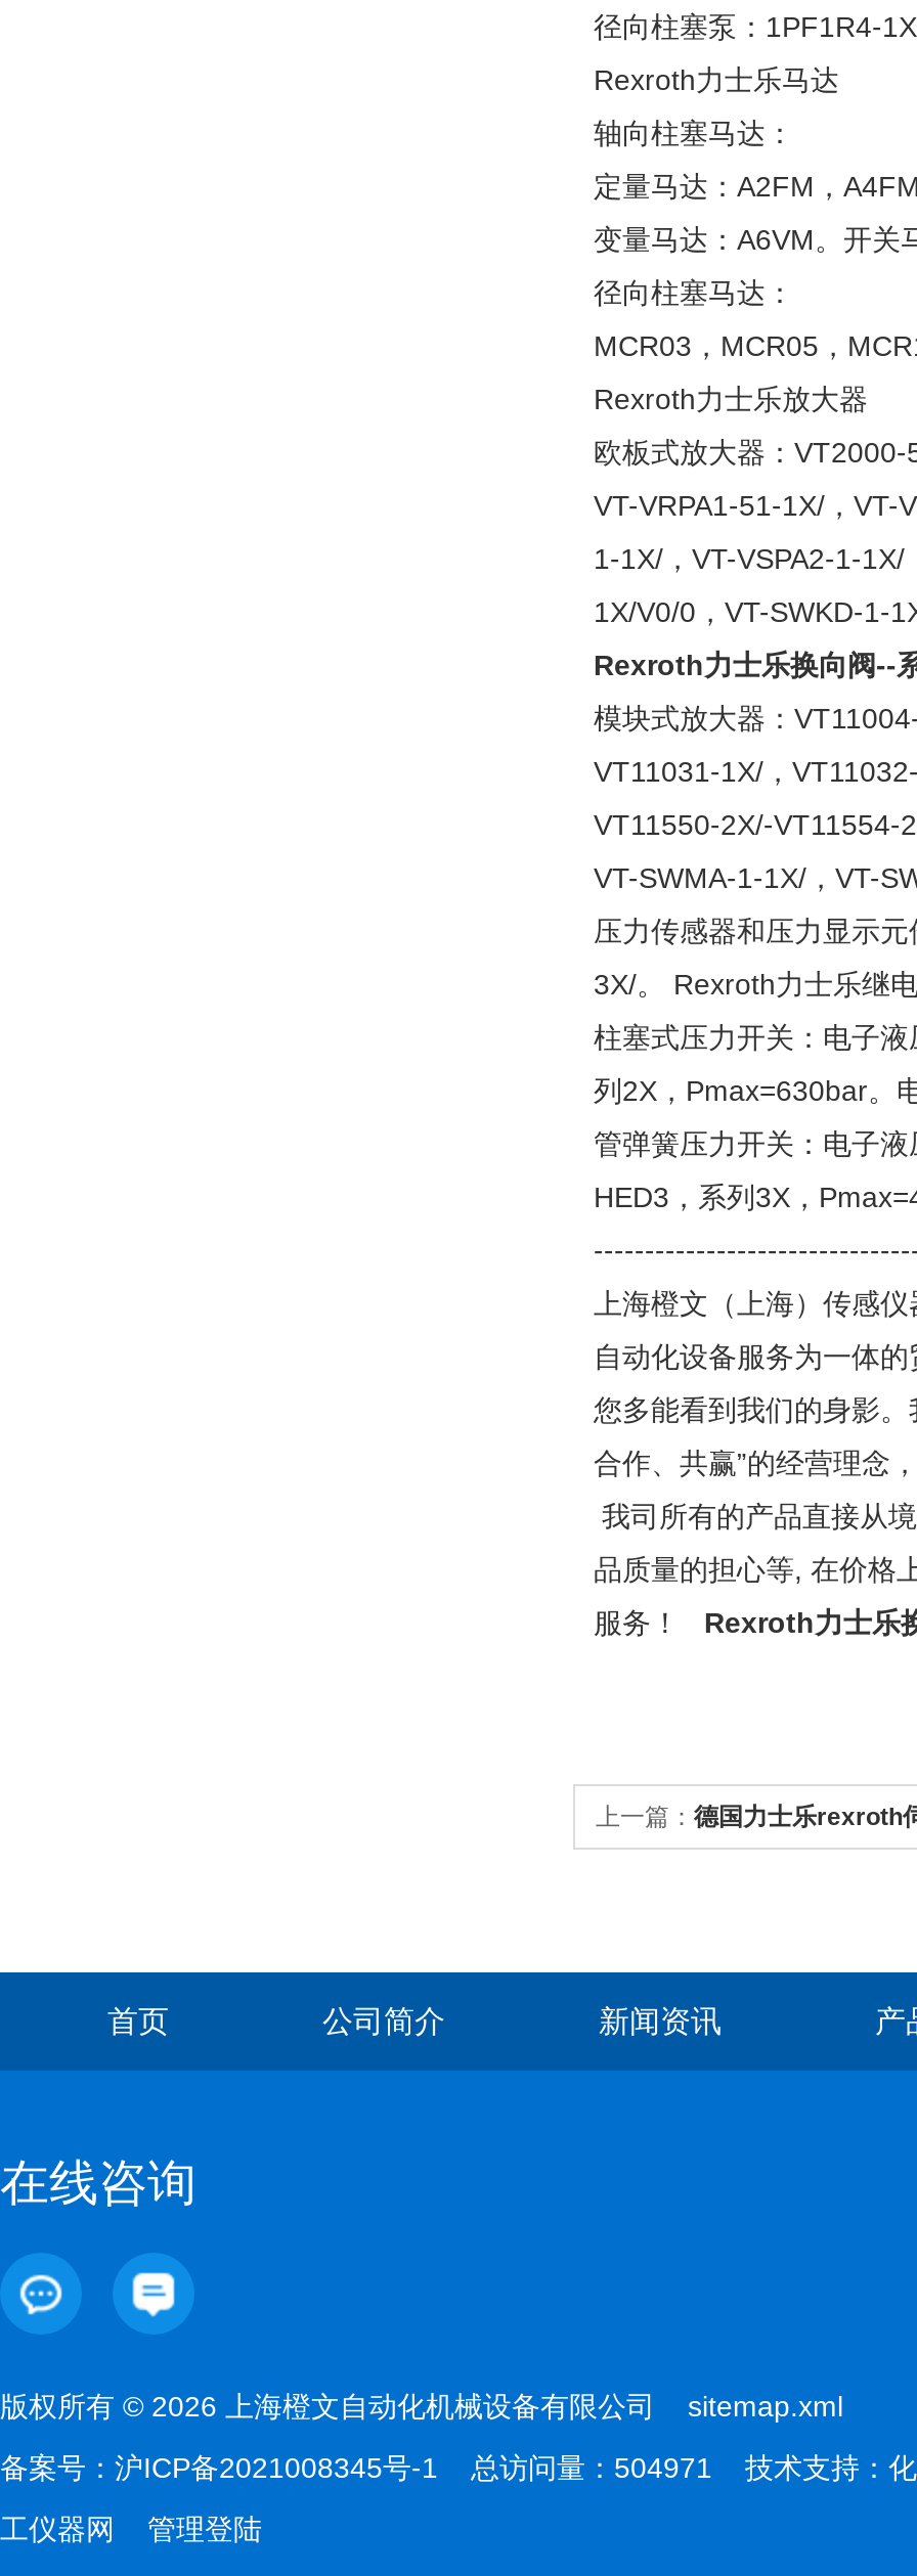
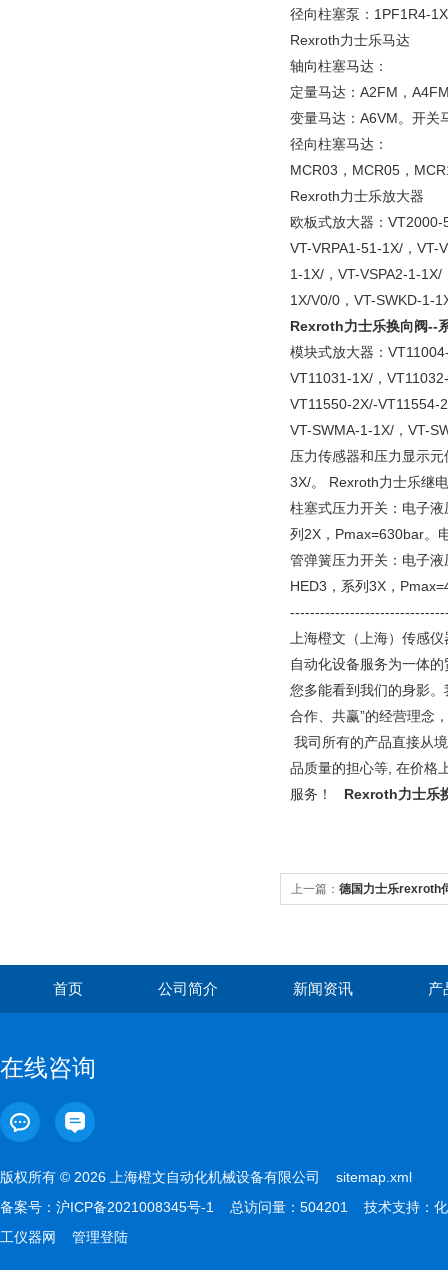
[0,2451,917,2484] 备案号：沪ICP备2021008345号-1总访问量：504971 技术支持：化 -> [0,1199,448,1215] 备案号：沪ICP备2021008345号-1总访问量：504201 技术支持：化

